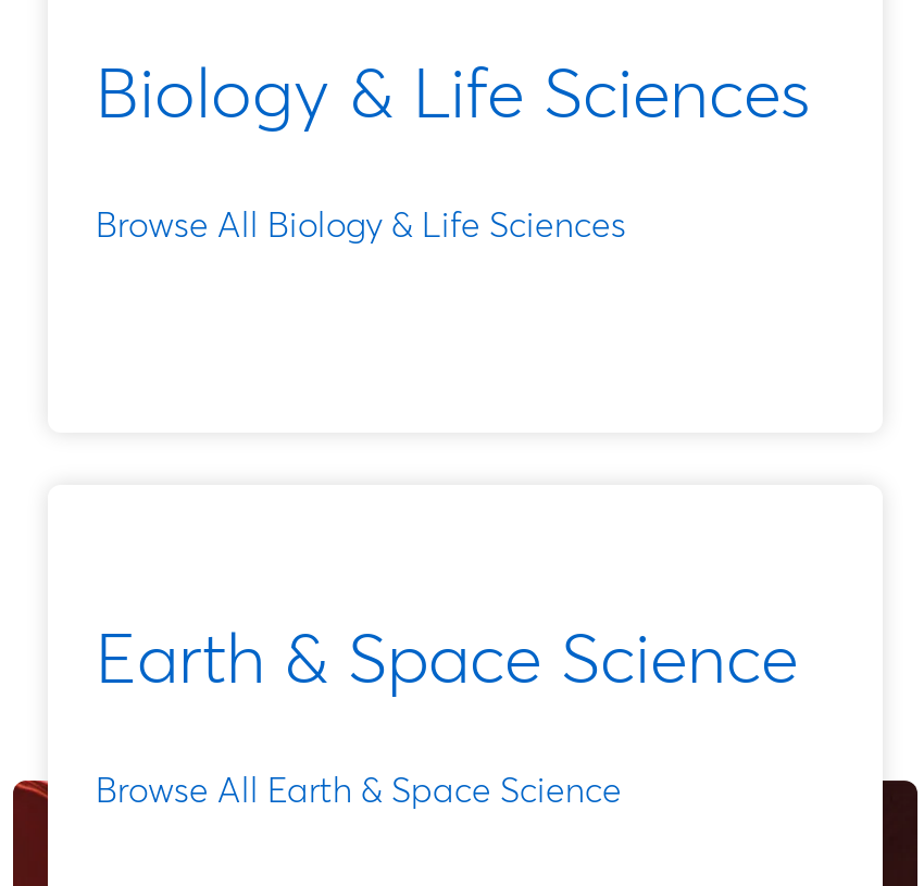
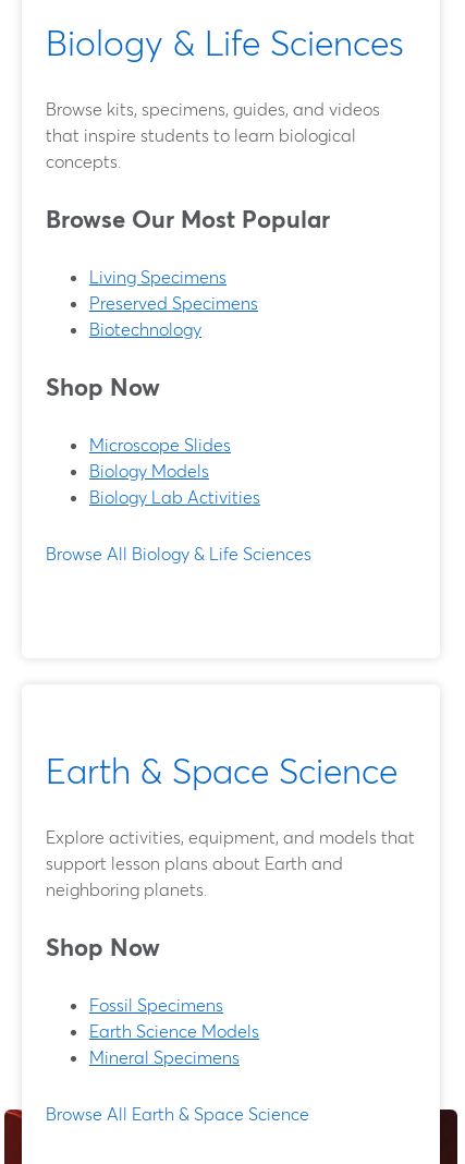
none -> [46,98,380,508] Browse kits, specimens, guides, and videos | that inspire students to learn biological | concepts. | Browse Our Most Popular | Living Specimens | Preserved Specimens | Biotechnology | Shop Now | Microscope Slides | Biology Models | Biology Lab Activities
none -> [46,826,415,1068] Explore activities, equipment, and models that | support lesson plans about Earth and | neighboring planets. | Shop Now | Fossil Specimens | Earth Science Models | Mineral Specimens

